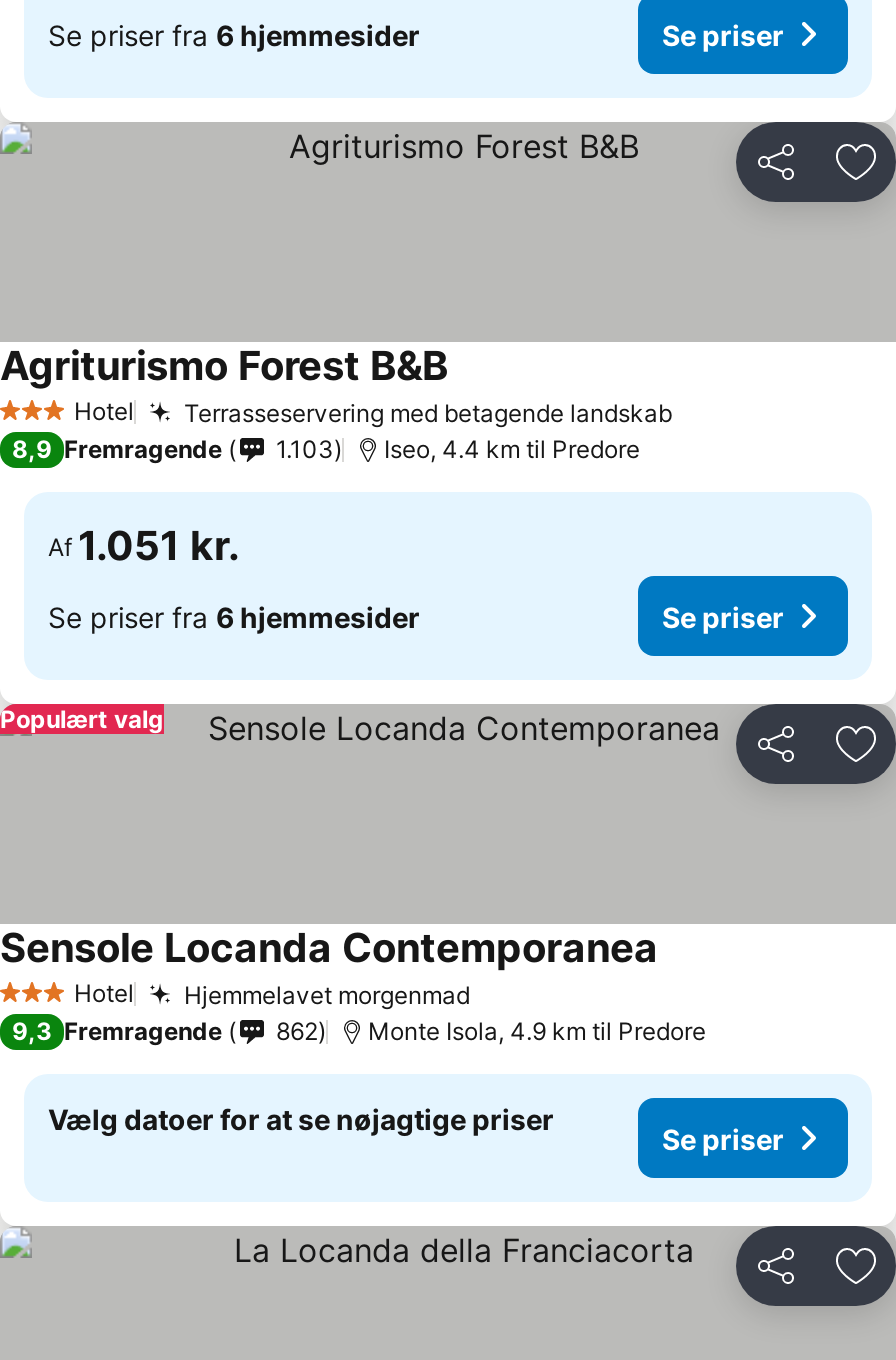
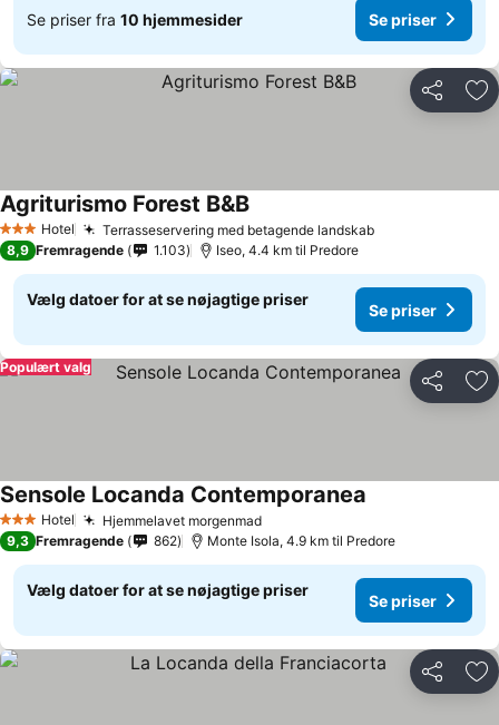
[48,17,420,51] Se priser fra 6 hjemmesider -> [27,9,243,28] Se priser fra 10 hjemmesider
[48,522,420,633] Af 1.051 kr. | Se priser fra 6 hjemmesider -> [27,290,309,308] Vælg datoer for at se nøjagtige priser

